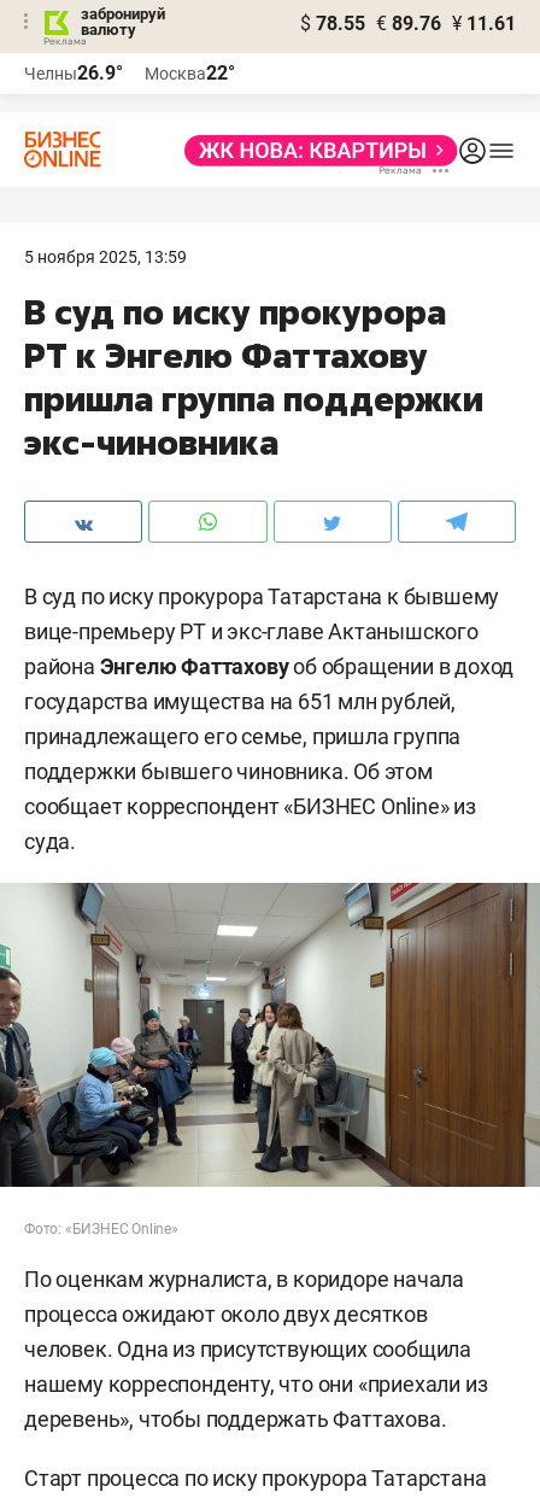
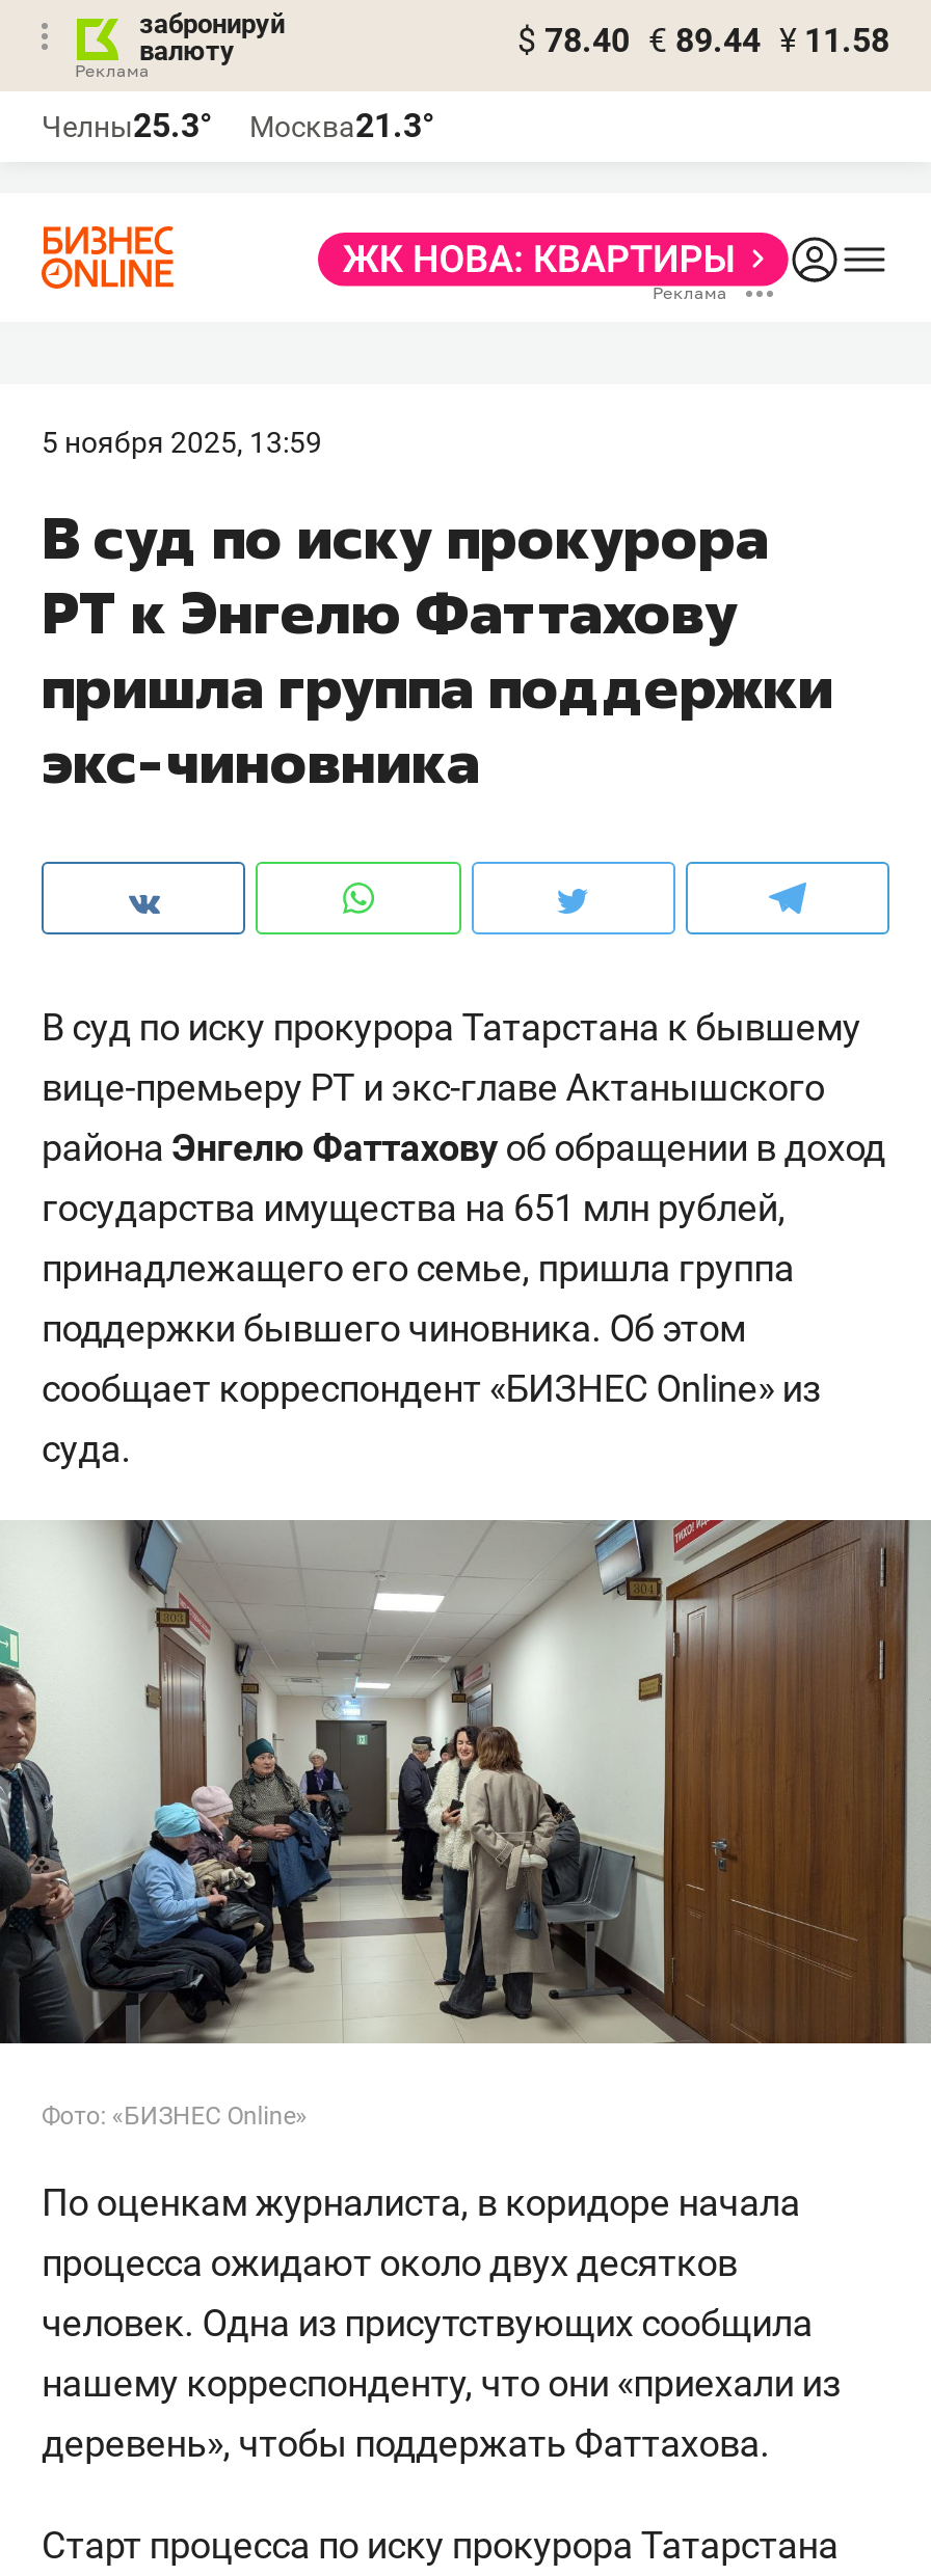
[300,12,516,35] $ 78.55 € 89.76 ¥ 11.61 -> [517,21,889,60] $ 78.40 € 89.44 ¥ 11.58
[24,62,123,84] Челны26.9° -> [42,106,212,145] Челны25.3°
[145,62,235,84] Москва22° -> [249,106,434,145] Москва21.3°

